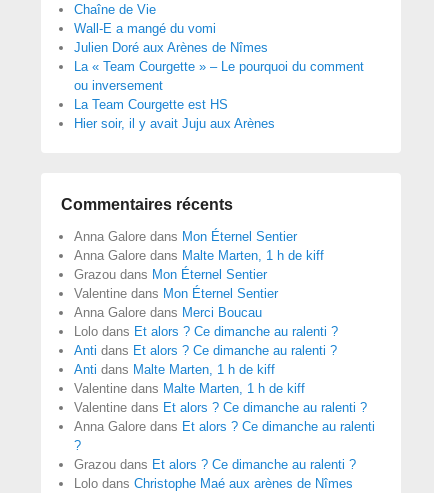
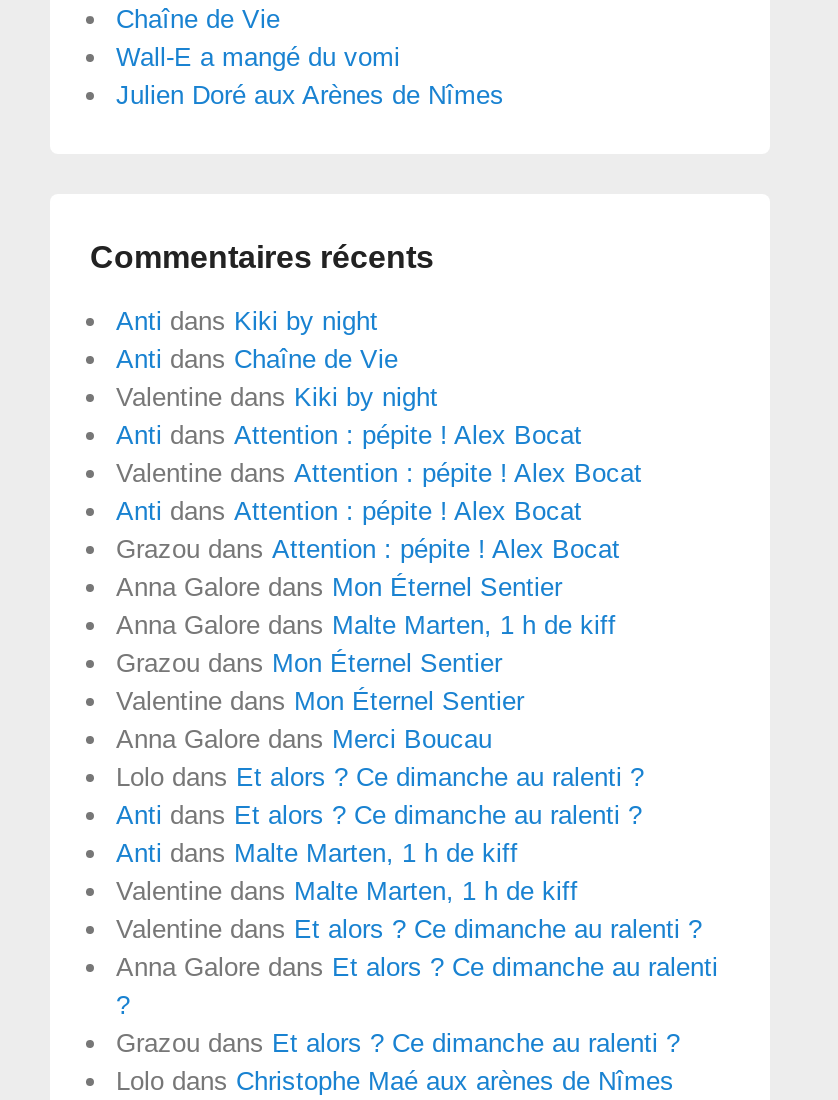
[74,59,364,131] La « Team Courgette » – Le pourquoi du comment | ou inversement | La Team Courgette est HS | Hier soir, il y avait Juju aux Arènes -> none
moved [61,196,233,213] -> [90,240,434,274]: Commentaires récents
none -> [116,306,642,564] Anti dans Kiki by night | Anti dans Chaîne de Vie | Valentine dans Kiki by night | Anti dans Attention : pépite ! Alex Bocat | Valentine dans Attention : pépite ! Alex Bocat | Anti dans Attention : pépite ! Alex Bocat | Grazou dans Attention : pépite ! Alex Bocat

